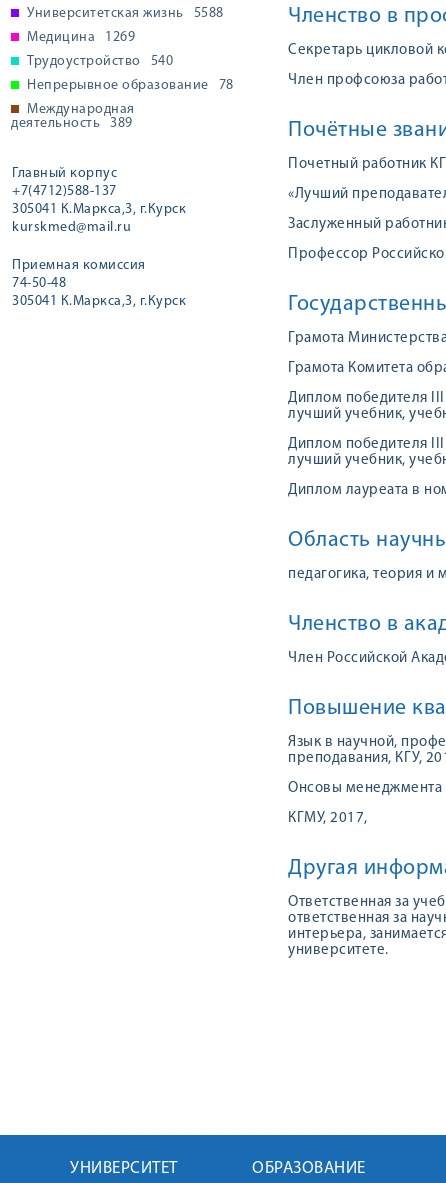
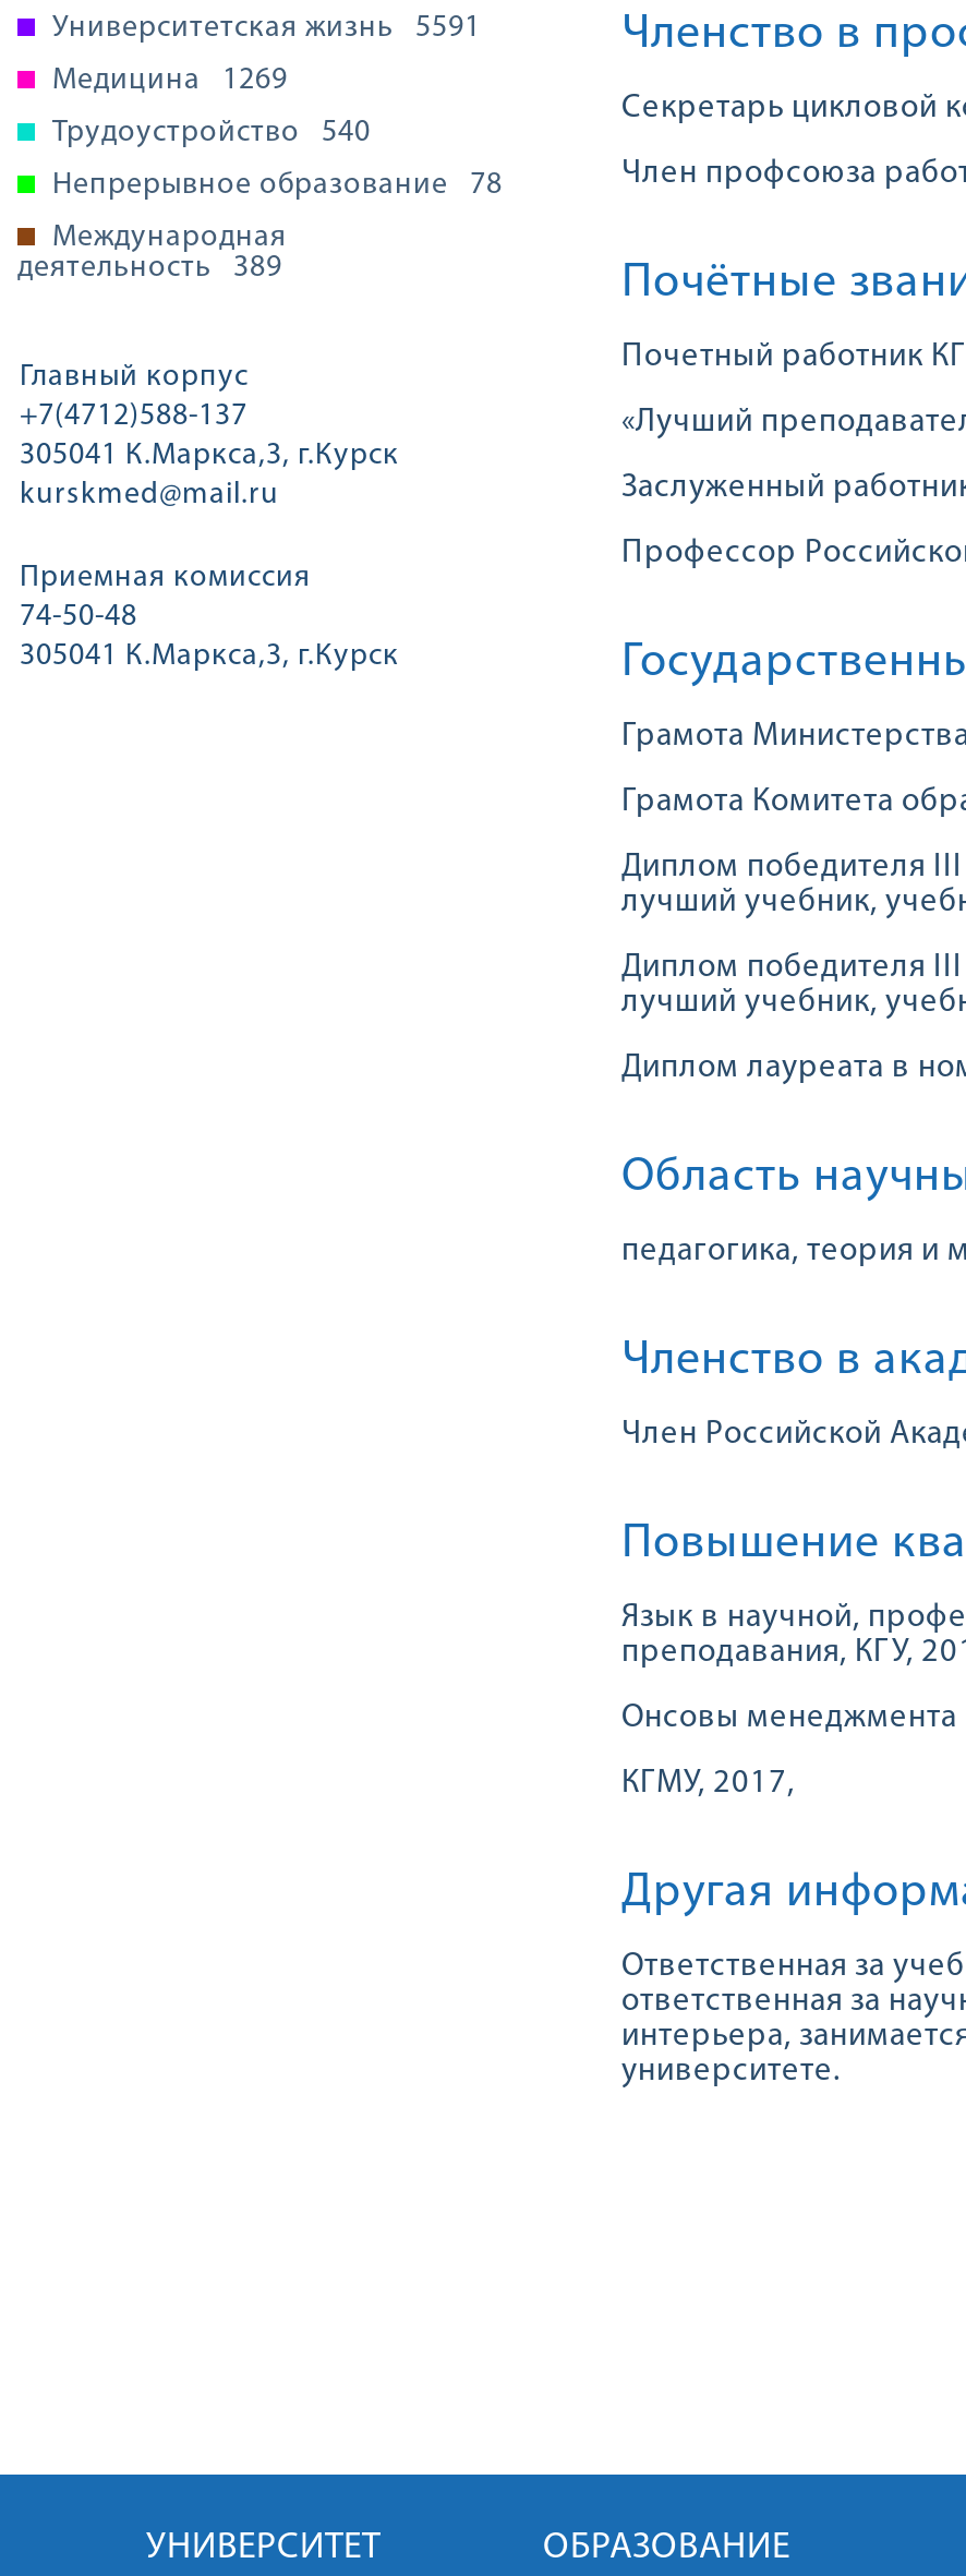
[27,6,223,21] Университетская жизнь 5588 -> [52,12,481,45] Университетская жизнь 5591

